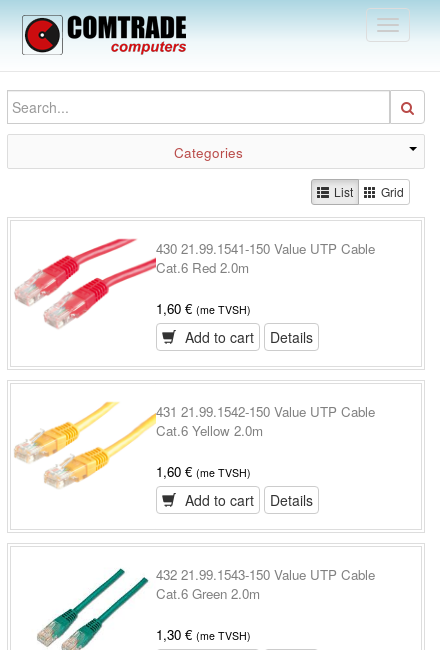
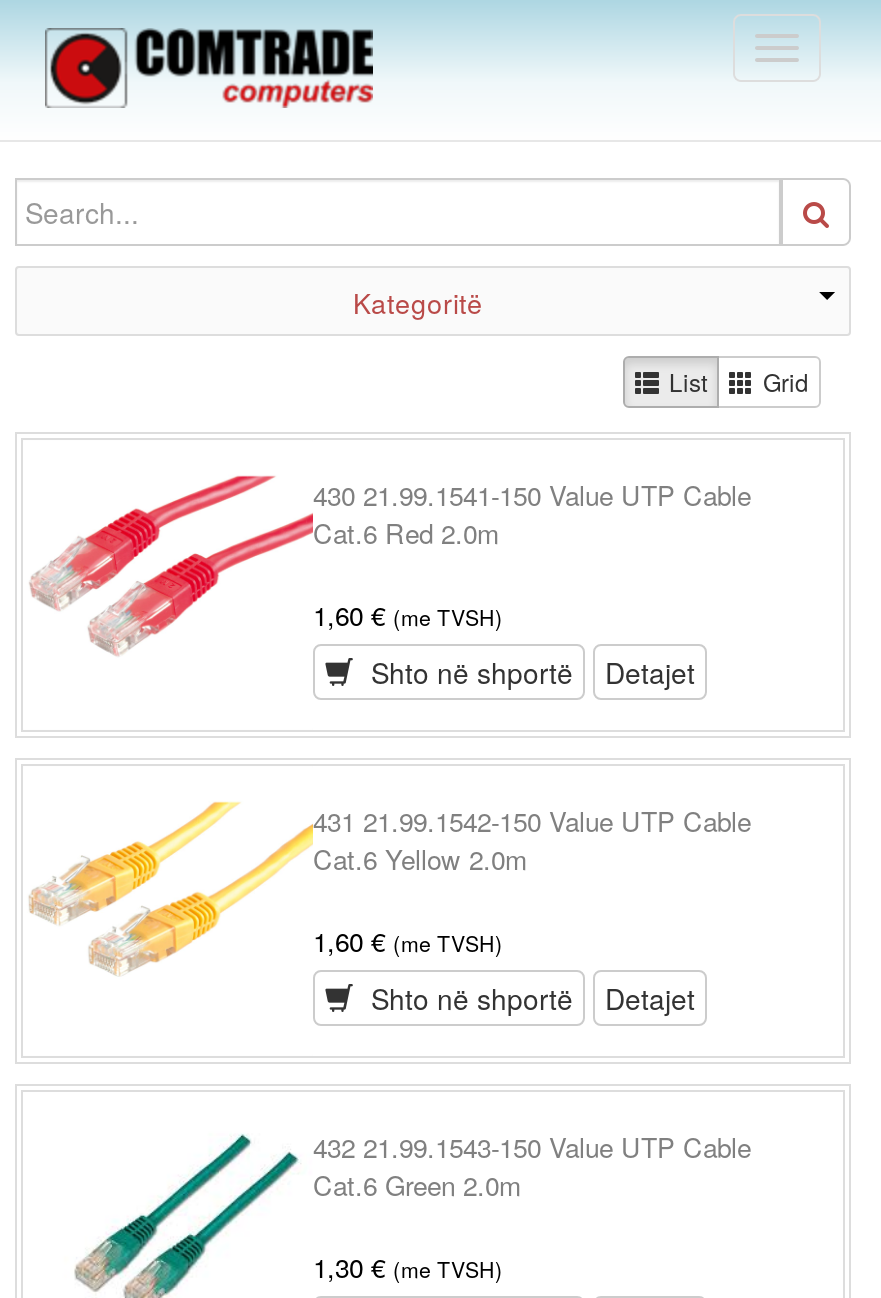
[174,143,243,162] Categories -> [353,284,483,322] Kategoritë
[185,326,313,346] Add to cart | Details -> [371,651,695,691] Shto në shportë | Detajet
[185,489,313,509] Add to cart | Details -> [371,977,695,1017] Shto në shportë | Detajet

